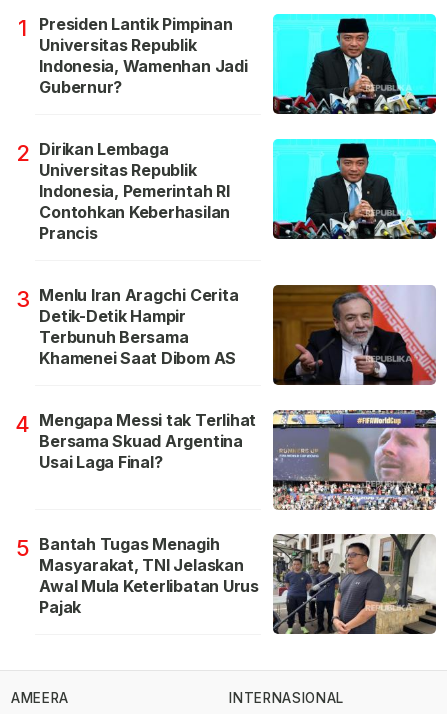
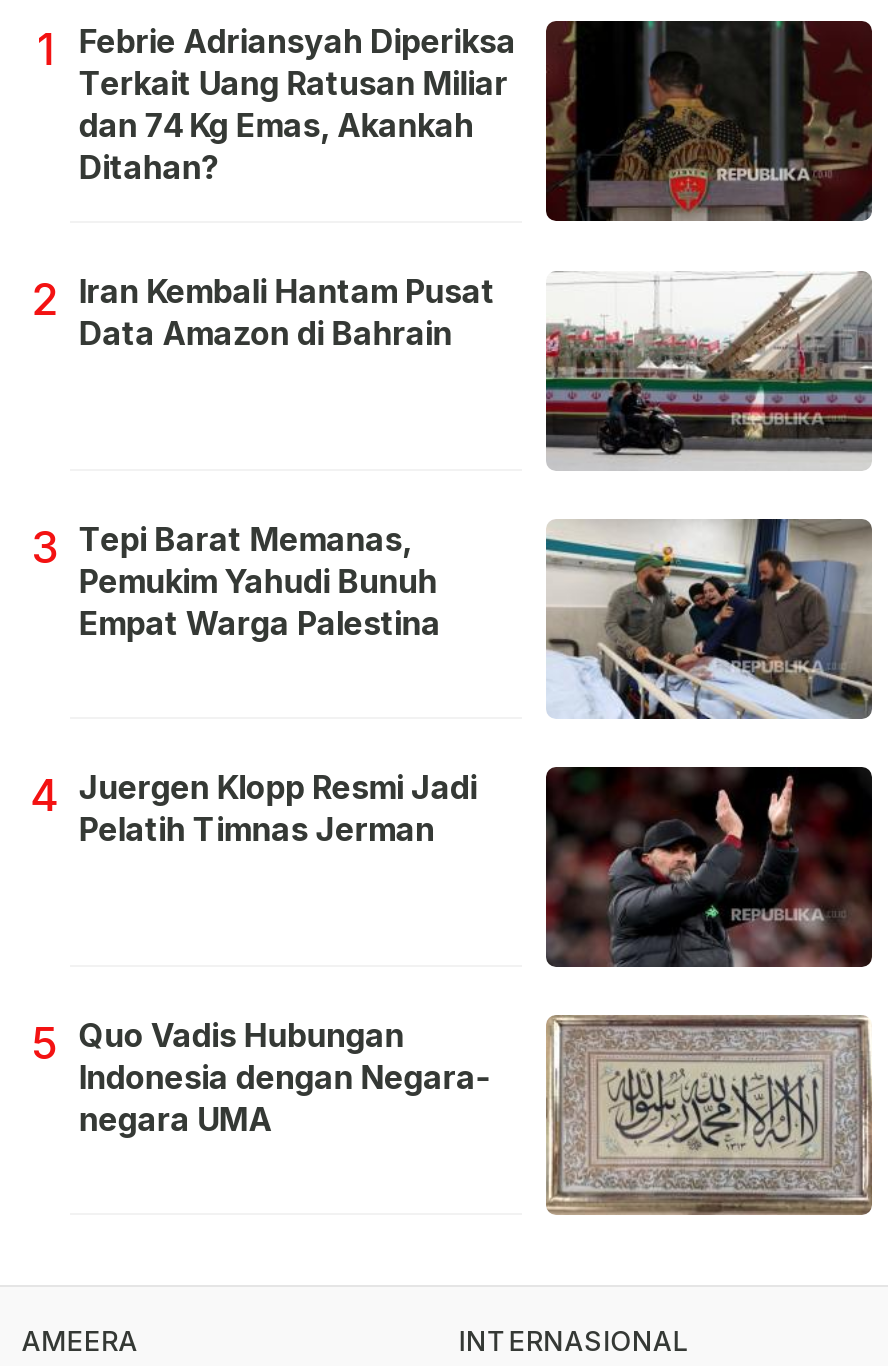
[39,13,437,115] [image] | Presiden Lantik Pimpinan | Universitas Republik | Indonesia, Wamenhan Jadi | Gubernur? -> [79,19,874,221] [image] | Febrie Adriansyah Diperiksa | Terkait Uang Ratusan Miliar | dan 74 Kg Emas, Akankah | Ditahan?
[16,139,230,243] 2 Dirikan Lembaga | Universitas Republik | Indonesia, Pemerintah RI | Contohkan Keberhasilan | Prancis -> [31,272,495,354] 2 Iran Kembali Hantam Pusat | Data Amazon di Bahrain
[272,138,437,240] [image] -> [544,271,874,471] [image]
[16,285,238,368] 3 Menlu Iran Aragchi Cerita | Detik-Detik Hampir | Terbunuh Bersama | Khamenei Saat Dibom AS -> [31,520,441,644] 3 Tepi Barat Memanas, | Pemukim Yahudi Bunuh | Empat Warga Palestina
[272,284,436,385] [image] -> [544,517,872,721] [image]
[15,409,437,510] [image] | 4 Mengapa Messi tak Terlihat | Bersama Skuad Argentina | Usai Laga Final? -> [30,765,874,969] [image] | 4 Juergen Klopp Resmi Jadi | Pelatih Timnas Jerman
[16,533,437,635] [image] | 5 Bantah Tugas Menagih | Masyarakat, TNI Jelaskan | Awal Mula Keterlibatan Urus | Pajak -> [31,1015,874,1217] [image] | 5 Quo Vadis Hubungan | Indonesia dengan Negara- | negara UMA

